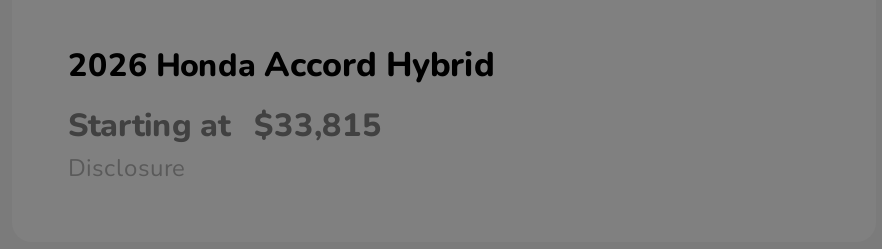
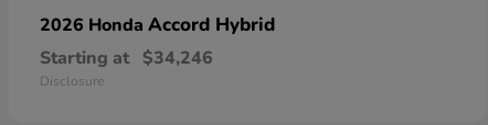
[68,104,382,148] Starting at $33,815 -> [40,46,213,70] Starting at $34,246

